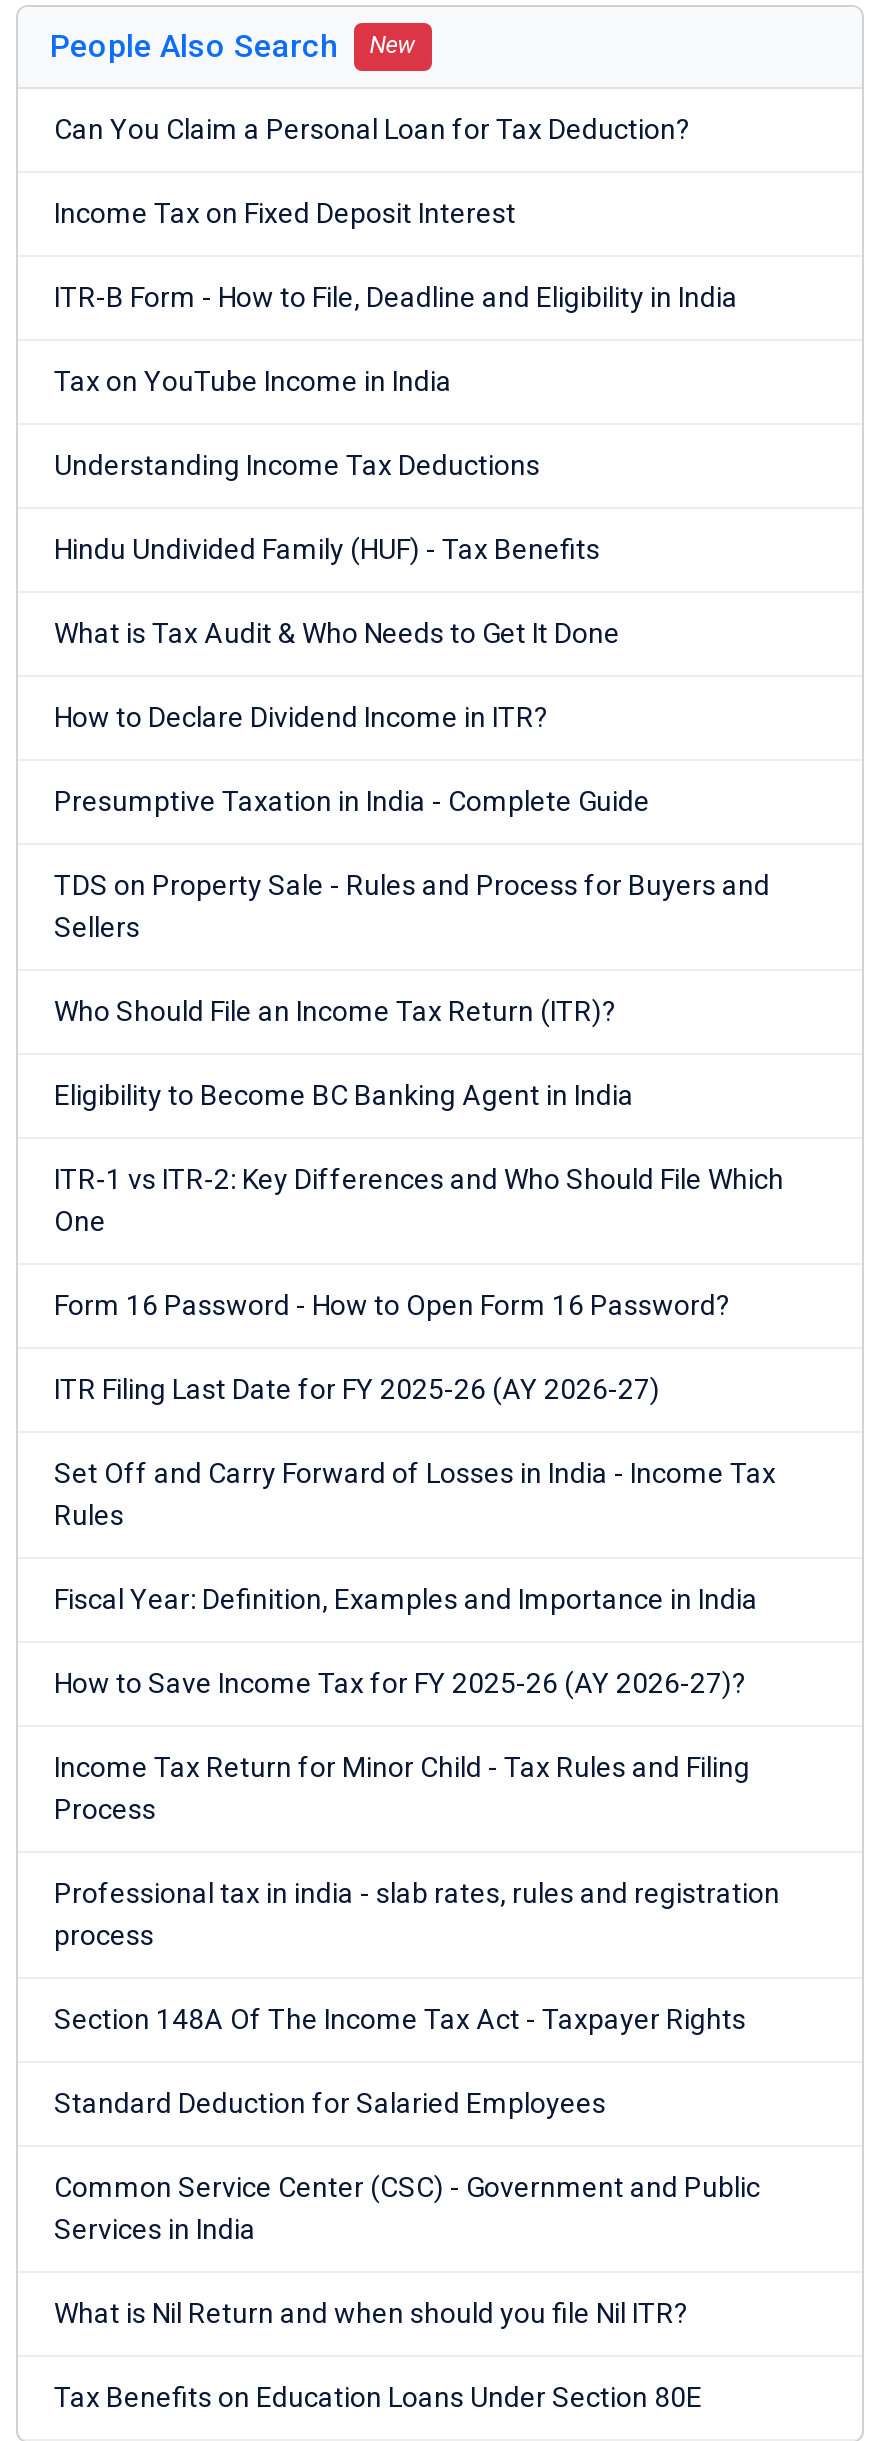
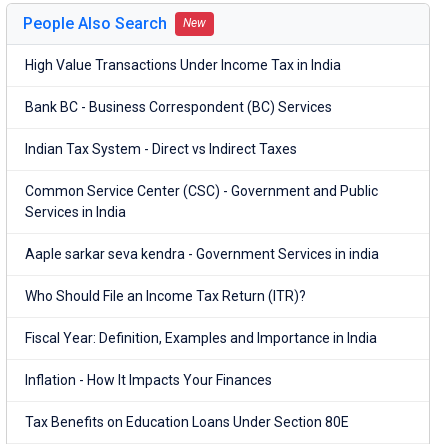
[54,114,784,2120] Can You Claim a Personal Loan for Tax Deduction? | Income Tax on Fixed Deposit Interest | ITR-B Form - How to File, Deadline and Eligibility in India | Tax on YouTube Income in India | Understanding Income Tax Deductions | Hindu Undivided Family (HUF) - Tax Benefits | What is Tax Audit & Who Needs to Get It Done | How to Declare Dividend Income in ITR? | Presumptive Taxation in India - Complete Guide | TDS on Property Sale - Rules and Process for Buyers and | Sellers | Eligibility to Become BC Banking Agent in India | ITR‑1 vs ITR‑2: Key Differences and Who Should File Which | One | Form 16 Password - How to Open Form 16 Password? | ITR Filing Last Date for FY 2025-26 (AY 2026-27) | Set Off and Carry Forward of Losses in India - Income Tax | Rules | How to Save Income Tax for FY 2025-26 (AY 2026-27)? | Income Tax Return for Minor Child - Tax Rules and Filing | Process | Professional tax in india - slab rates, rules and registration | process | Section 148A Of The Income Tax Act - Taxpayer Rights | Standard Deduction for Salaried Employees -> [25,57,341,157] High Value Transactions Under Income Tax in India | Bank BC - Business Correspondent (BC) Services | Indian Tax System - Direct vs Indirect Taxes
moved [54,996,758,1616] -> [25,288,377,346]: Who Should File an Income Tax Return (ITR)? | Fiscal Year: Definition, Examples and Importance in India
moved [54,2172,760,2246] -> [25,183,378,220]: Common Service Center (CSC) - Government and Public | Services in India
[54,2298,688,2330] What is Nil Return and when should you file Nil ITR? -> [25,246,379,388] Aaple sarkar seva kendra - Government Services in india | Inflation - How It Impacts Your Finances

